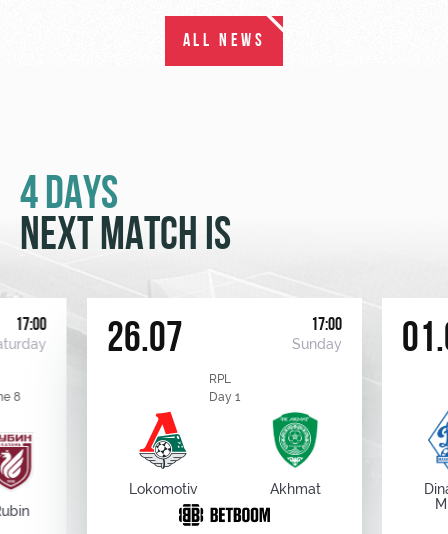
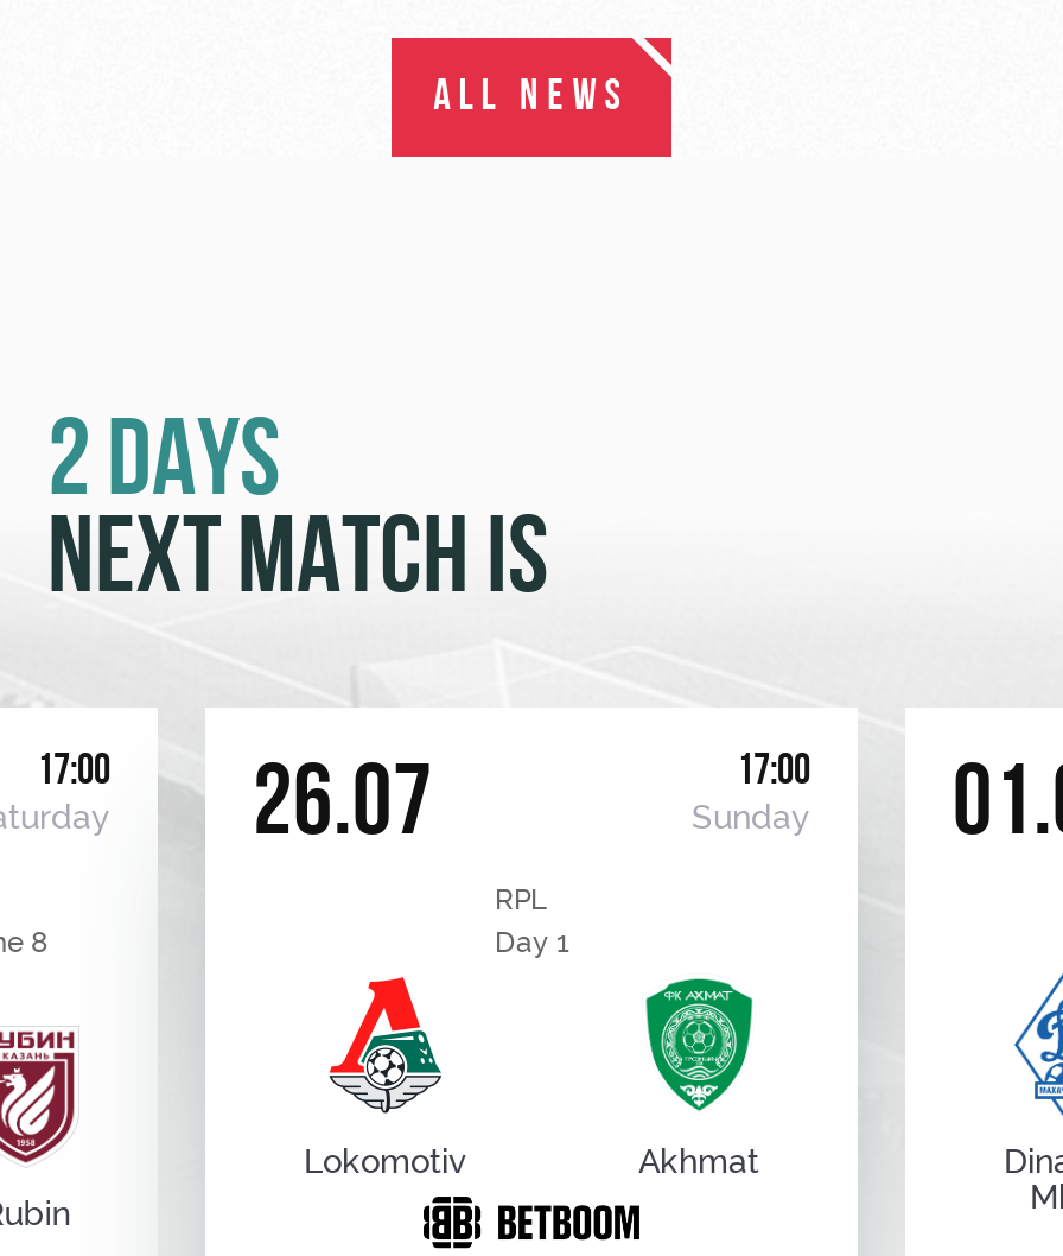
[20,173,118,220] 4 DAYS -> [47,411,280,522] 2 DAYS

